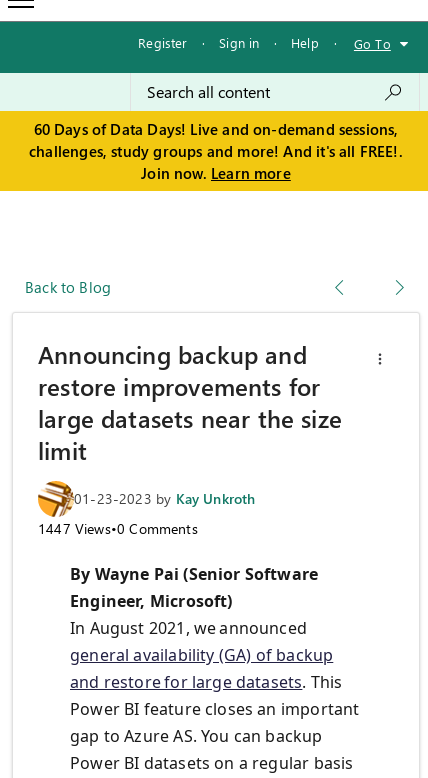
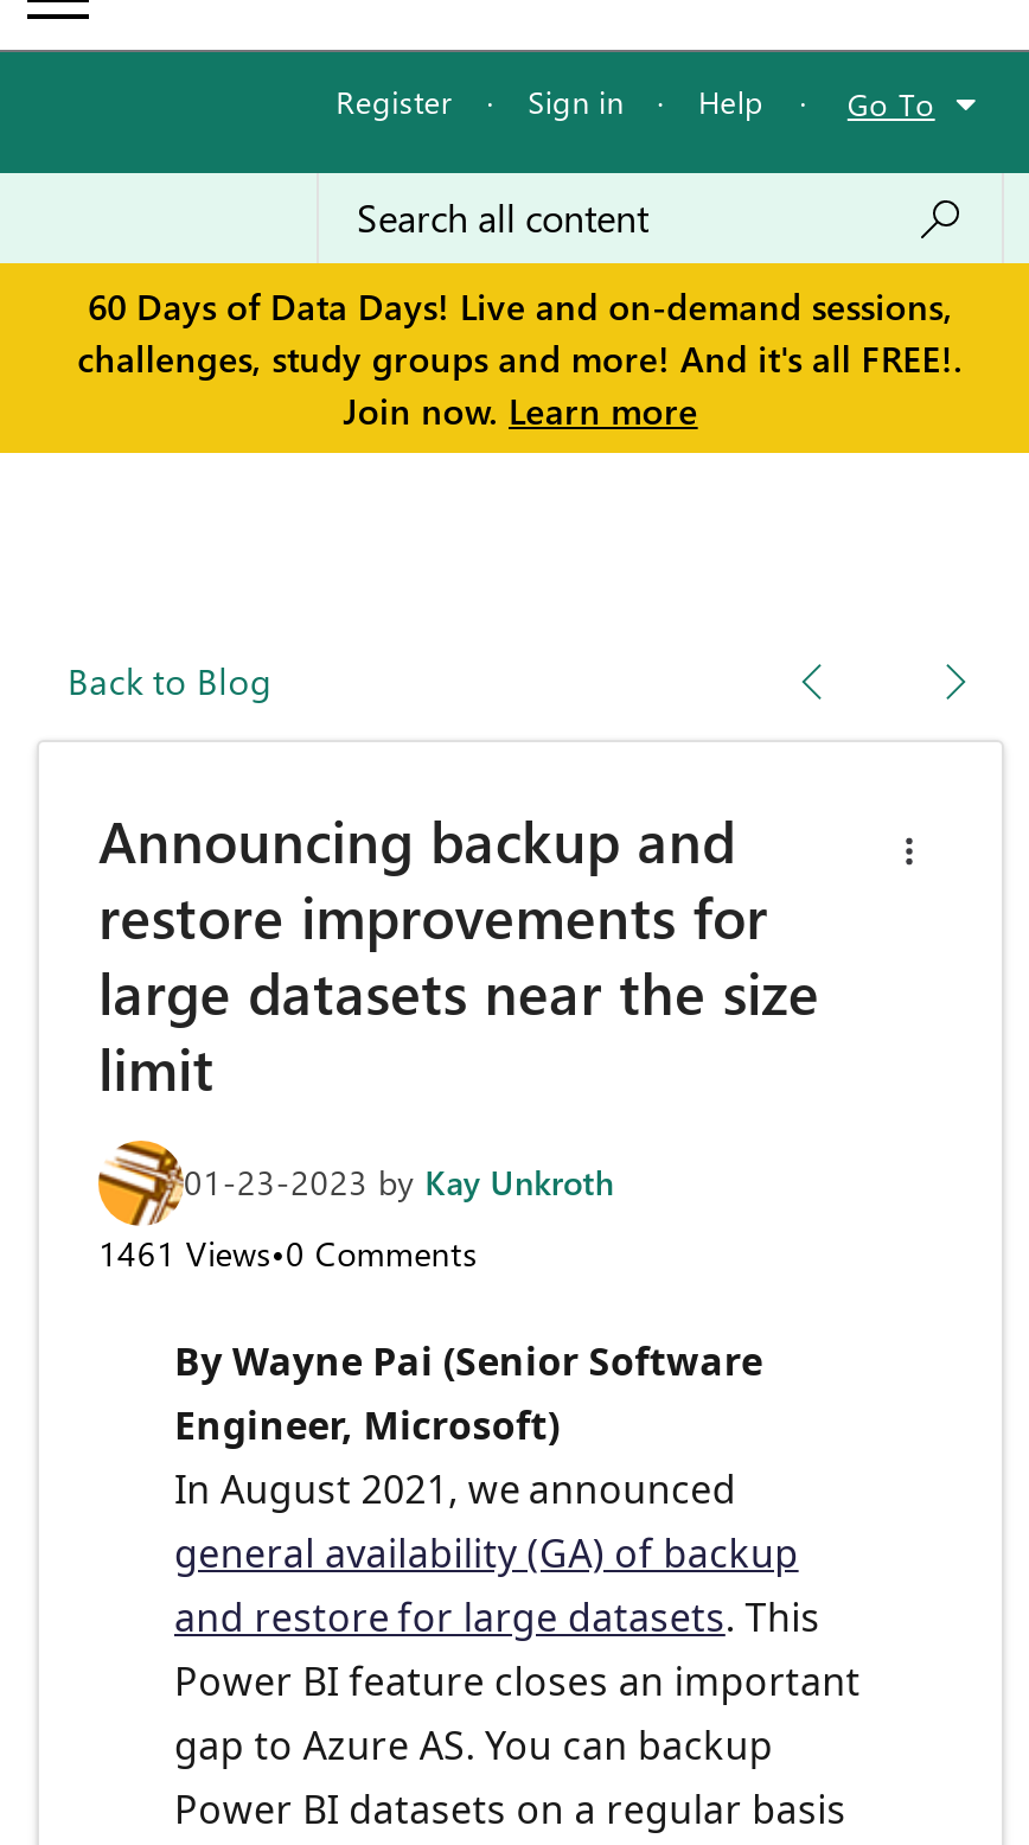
[38,519,198,538] 1447 Views•0 Comments -> [98,1232,477,1277] 1461 Views•0 Comments

